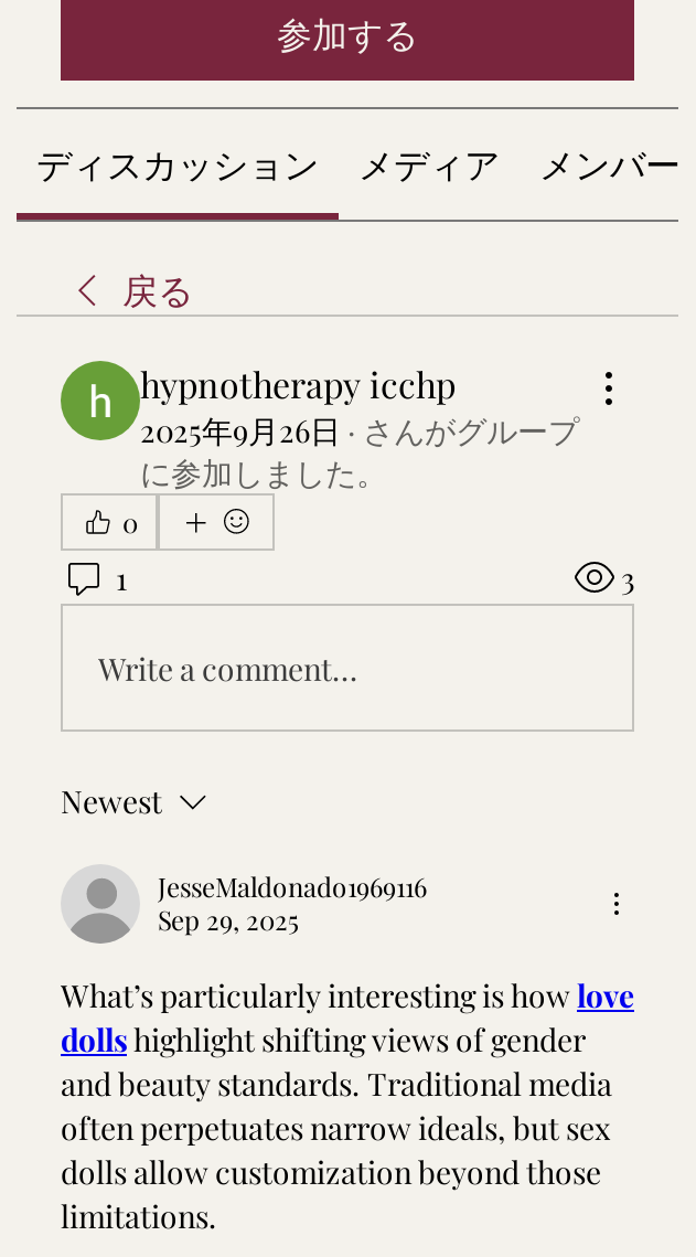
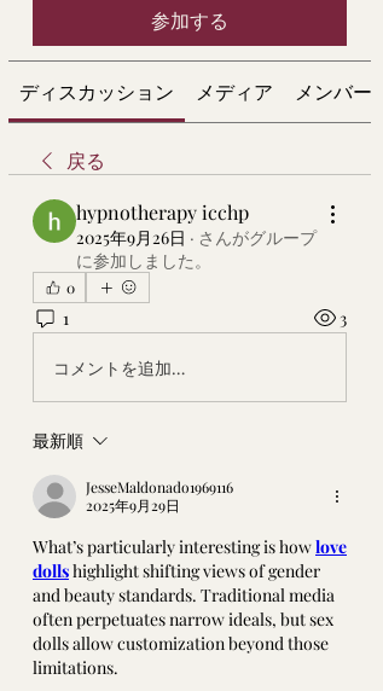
[98,647,358,689] Write a comment... -> [53,356,185,379] コメントを追加…
[61,780,162,822] Newest -> [33,429,83,452] 最新順
[158,902,299,937] Sep 29, 2025 -> [86,495,180,515] 2025年9月29日

